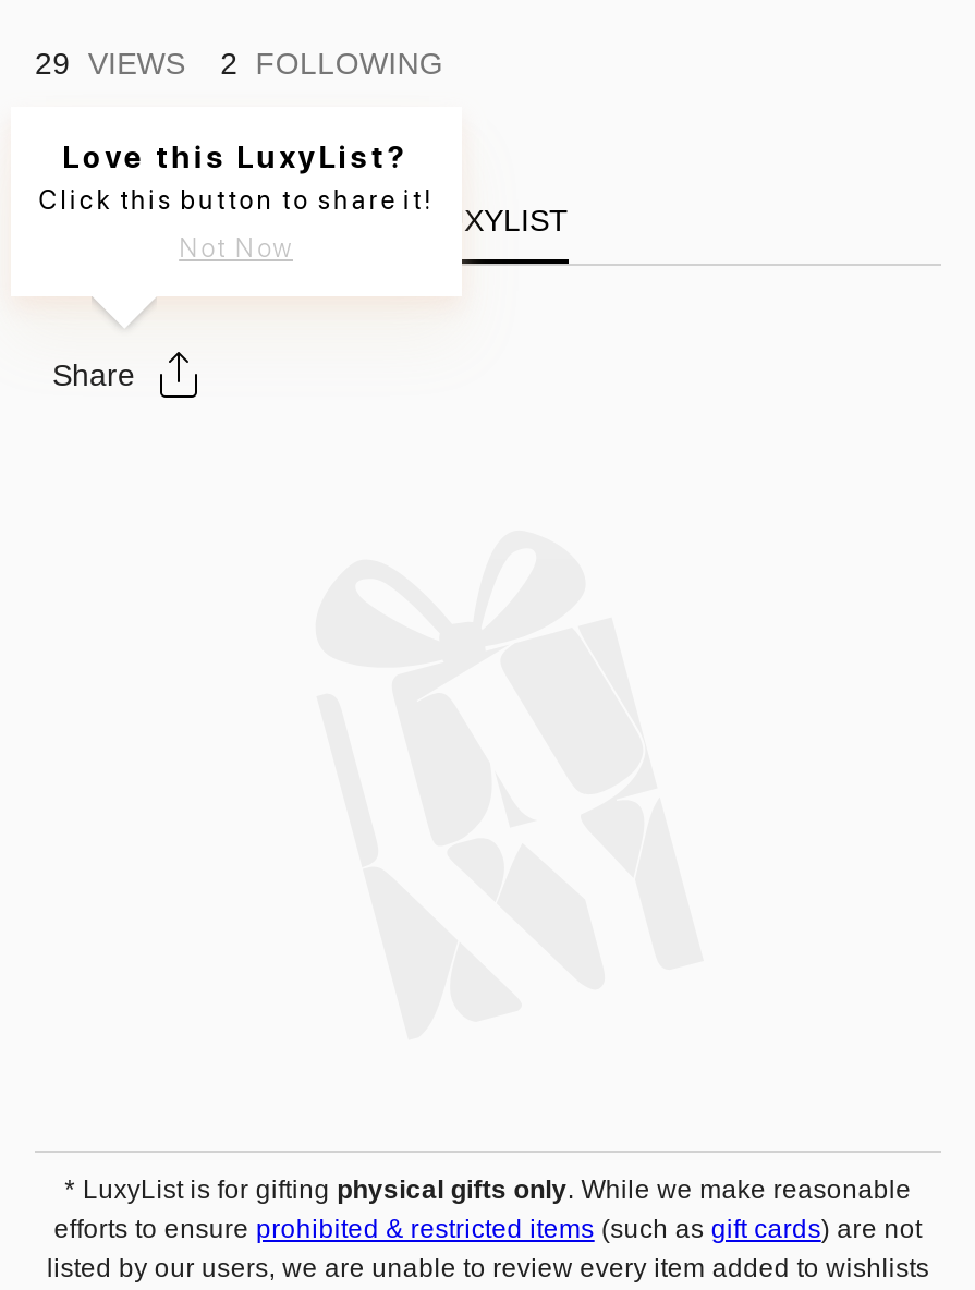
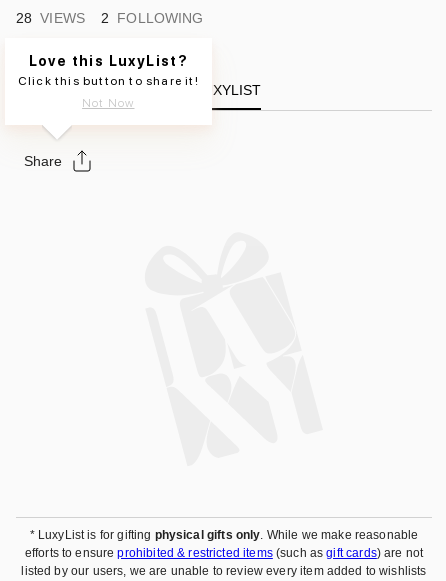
[35,46,444,81] 29 VIEWS 2 FOLLOWING -> [16,10,204,26] 28 VIEWS 2 FOLLOWING

